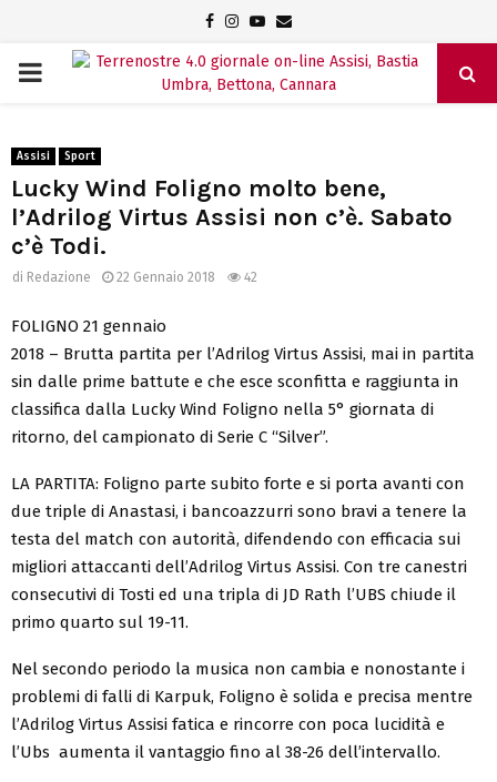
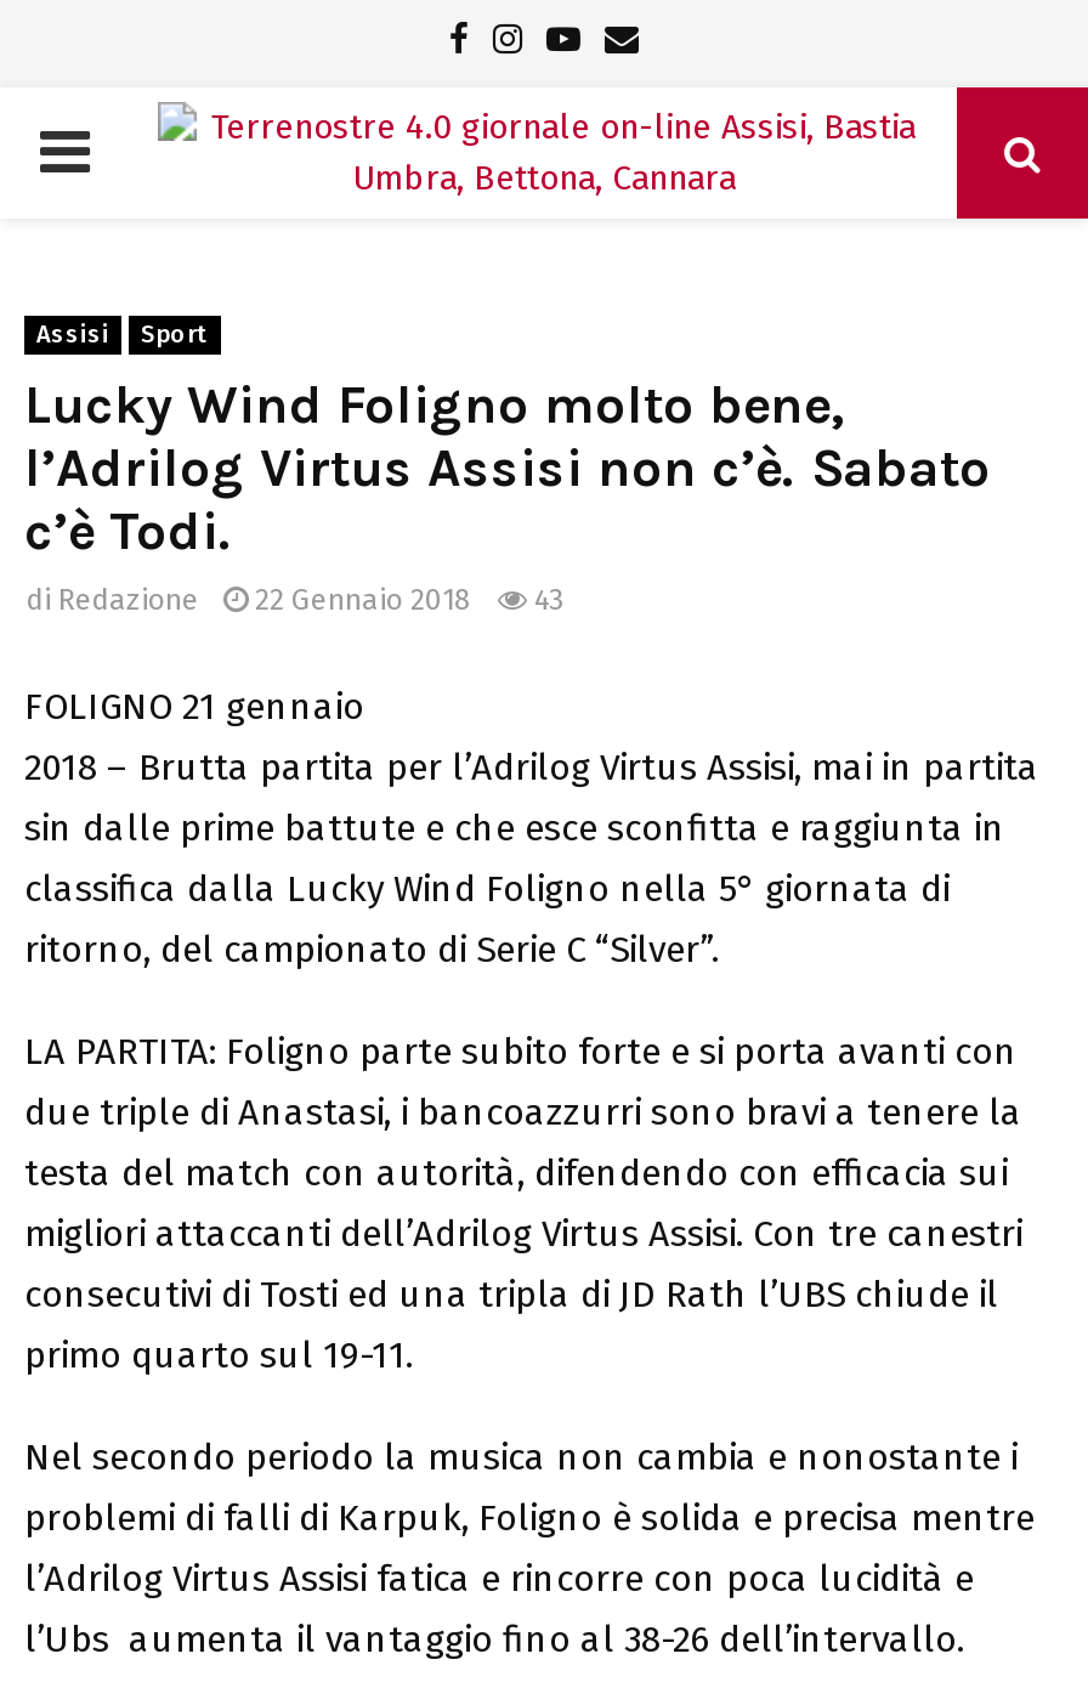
[12,270,257,285] di Redazione 22 Gennaio 2018 42 -> [27,583,563,617] di Redazione 22 Gennaio 2018 43

